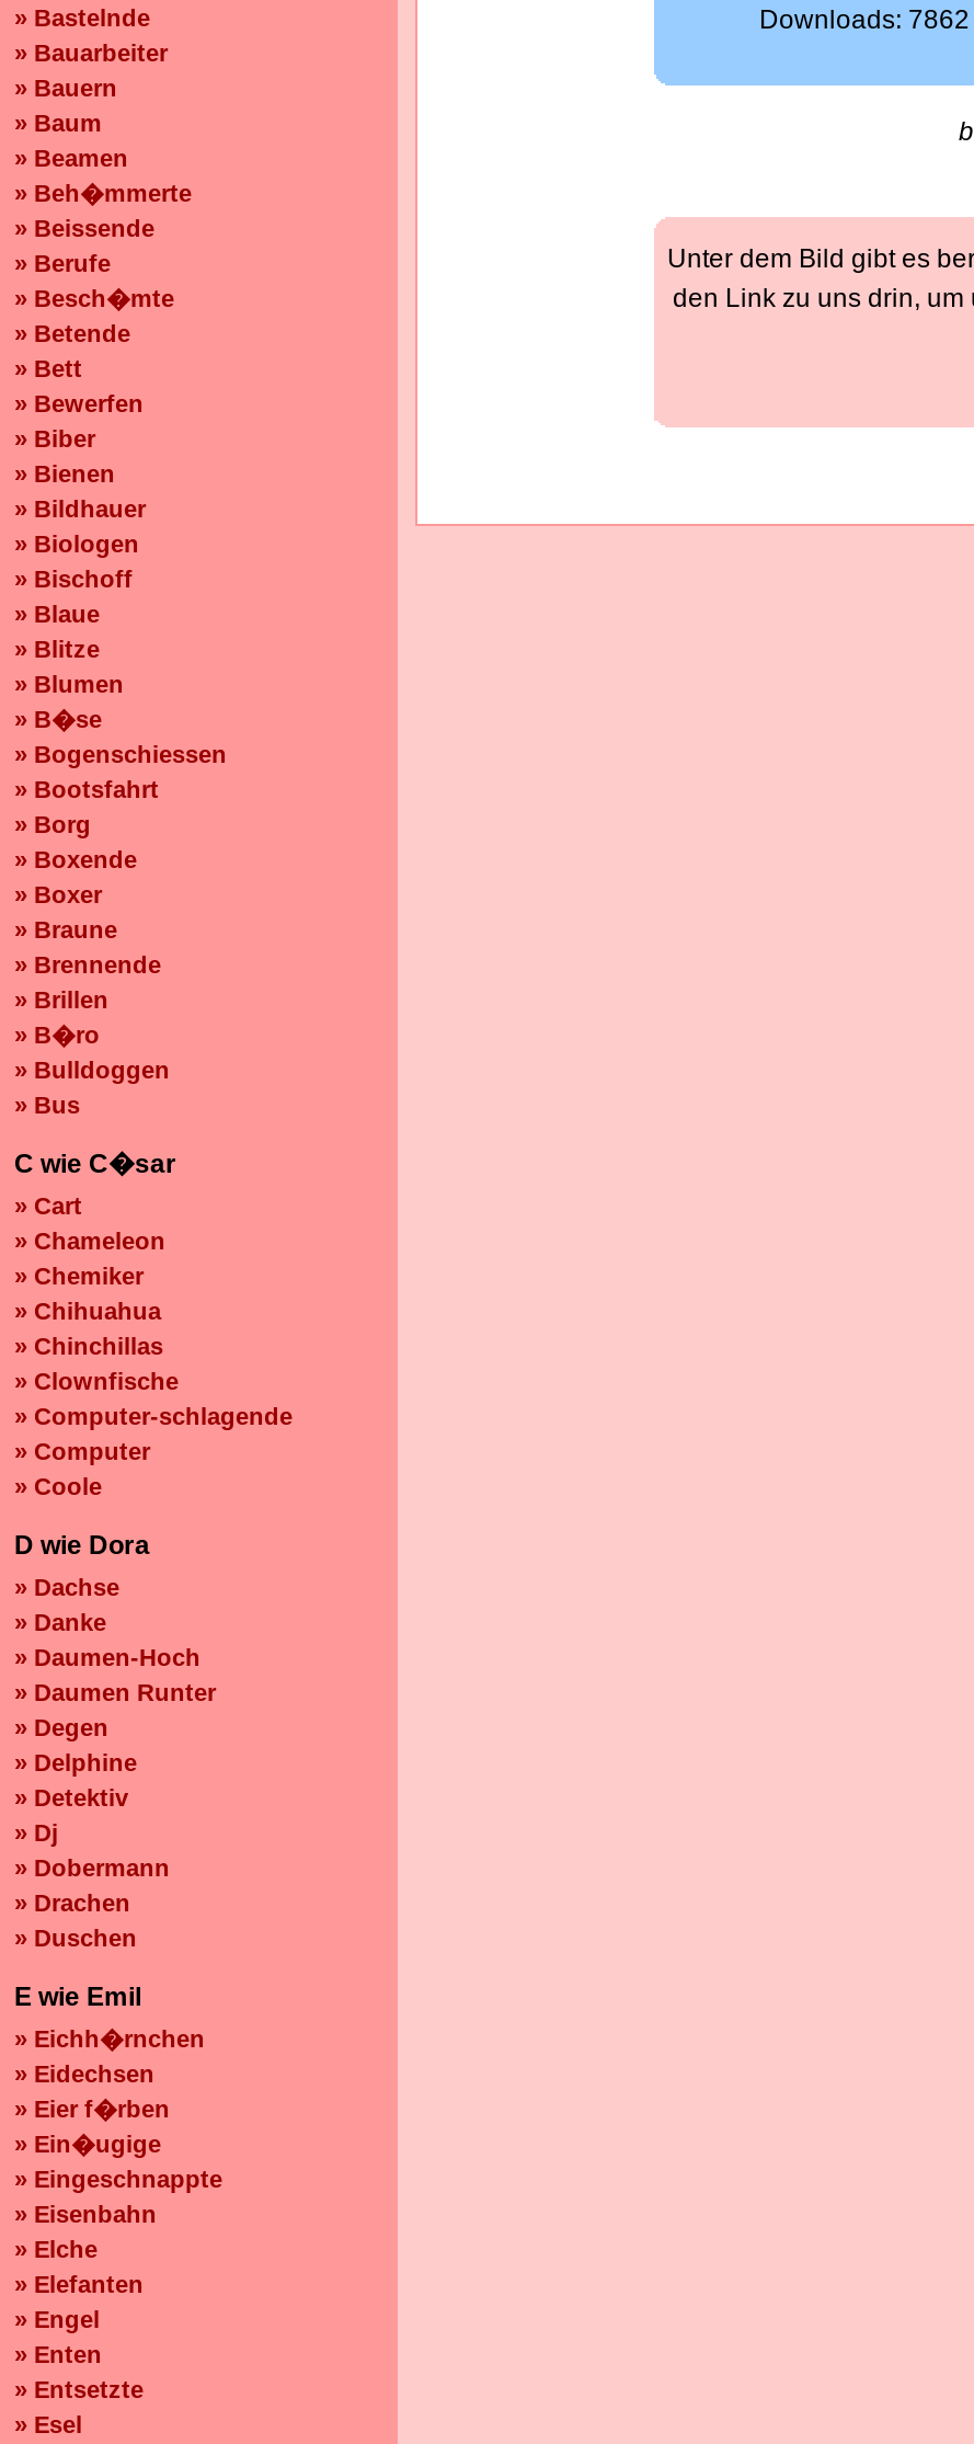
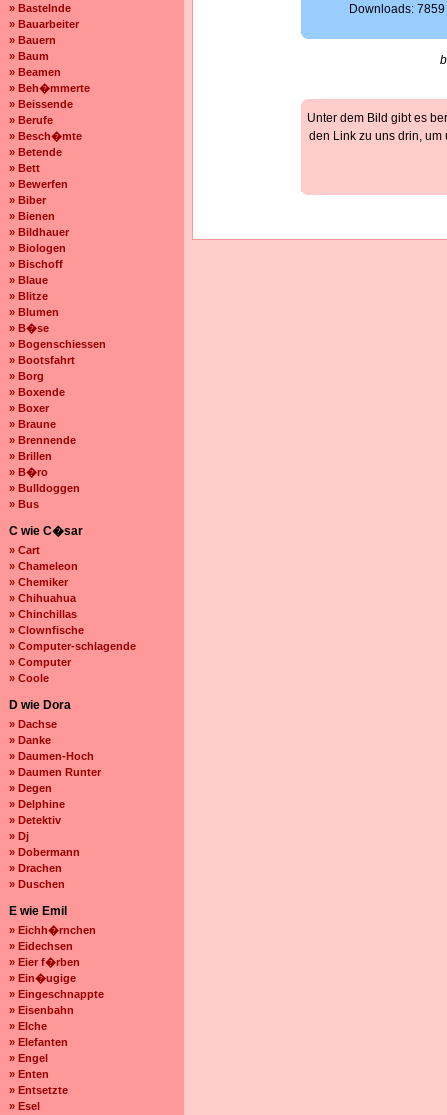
[759,4,970,35] Downloads: 7862 -> [349,2,445,16] Downloads: 7859

